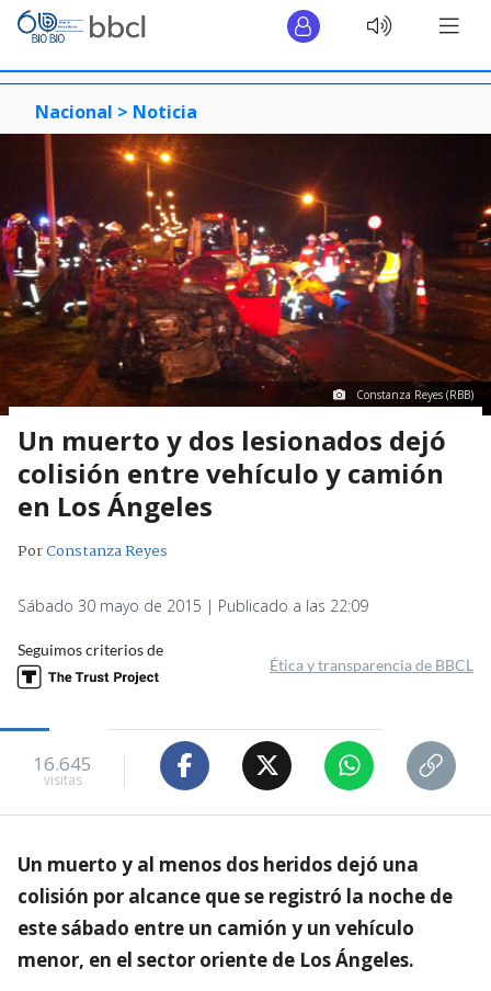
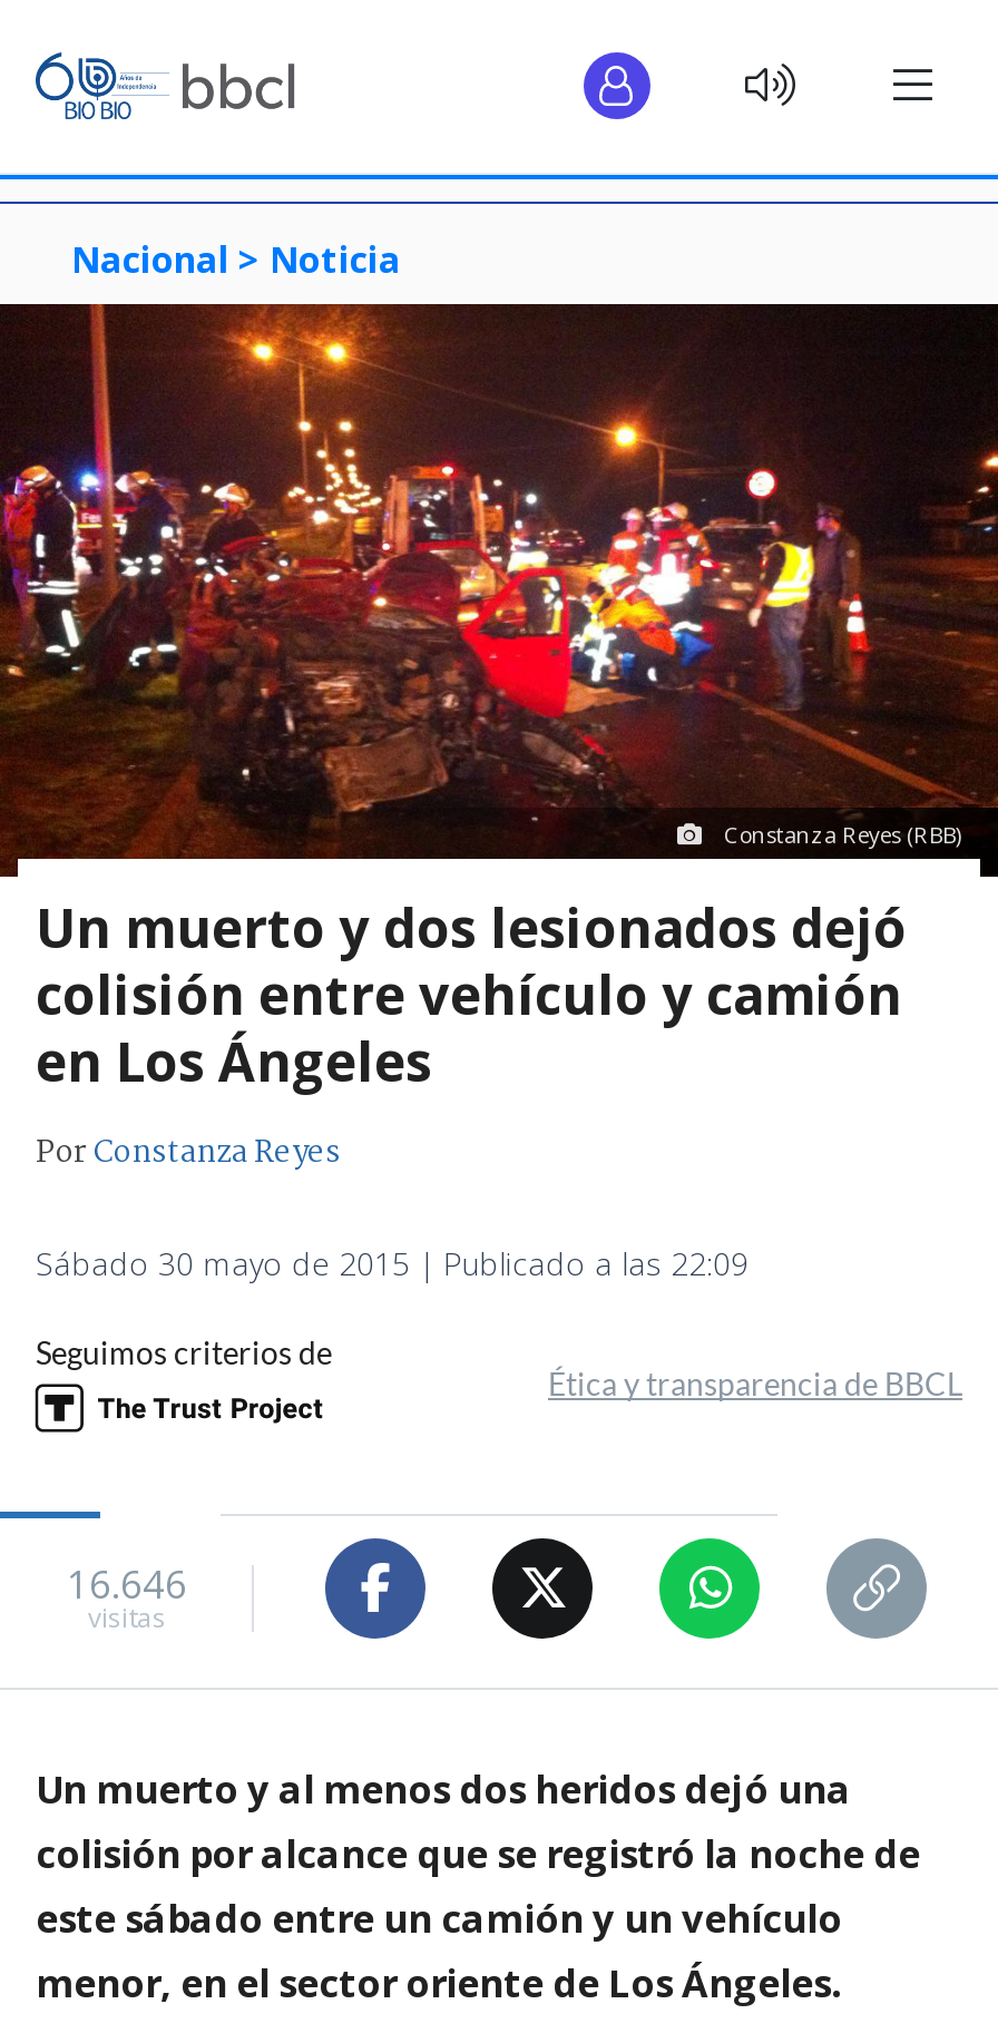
[33,751,92,776] 16.645 -> [67,1559,187,1610] 16.646

